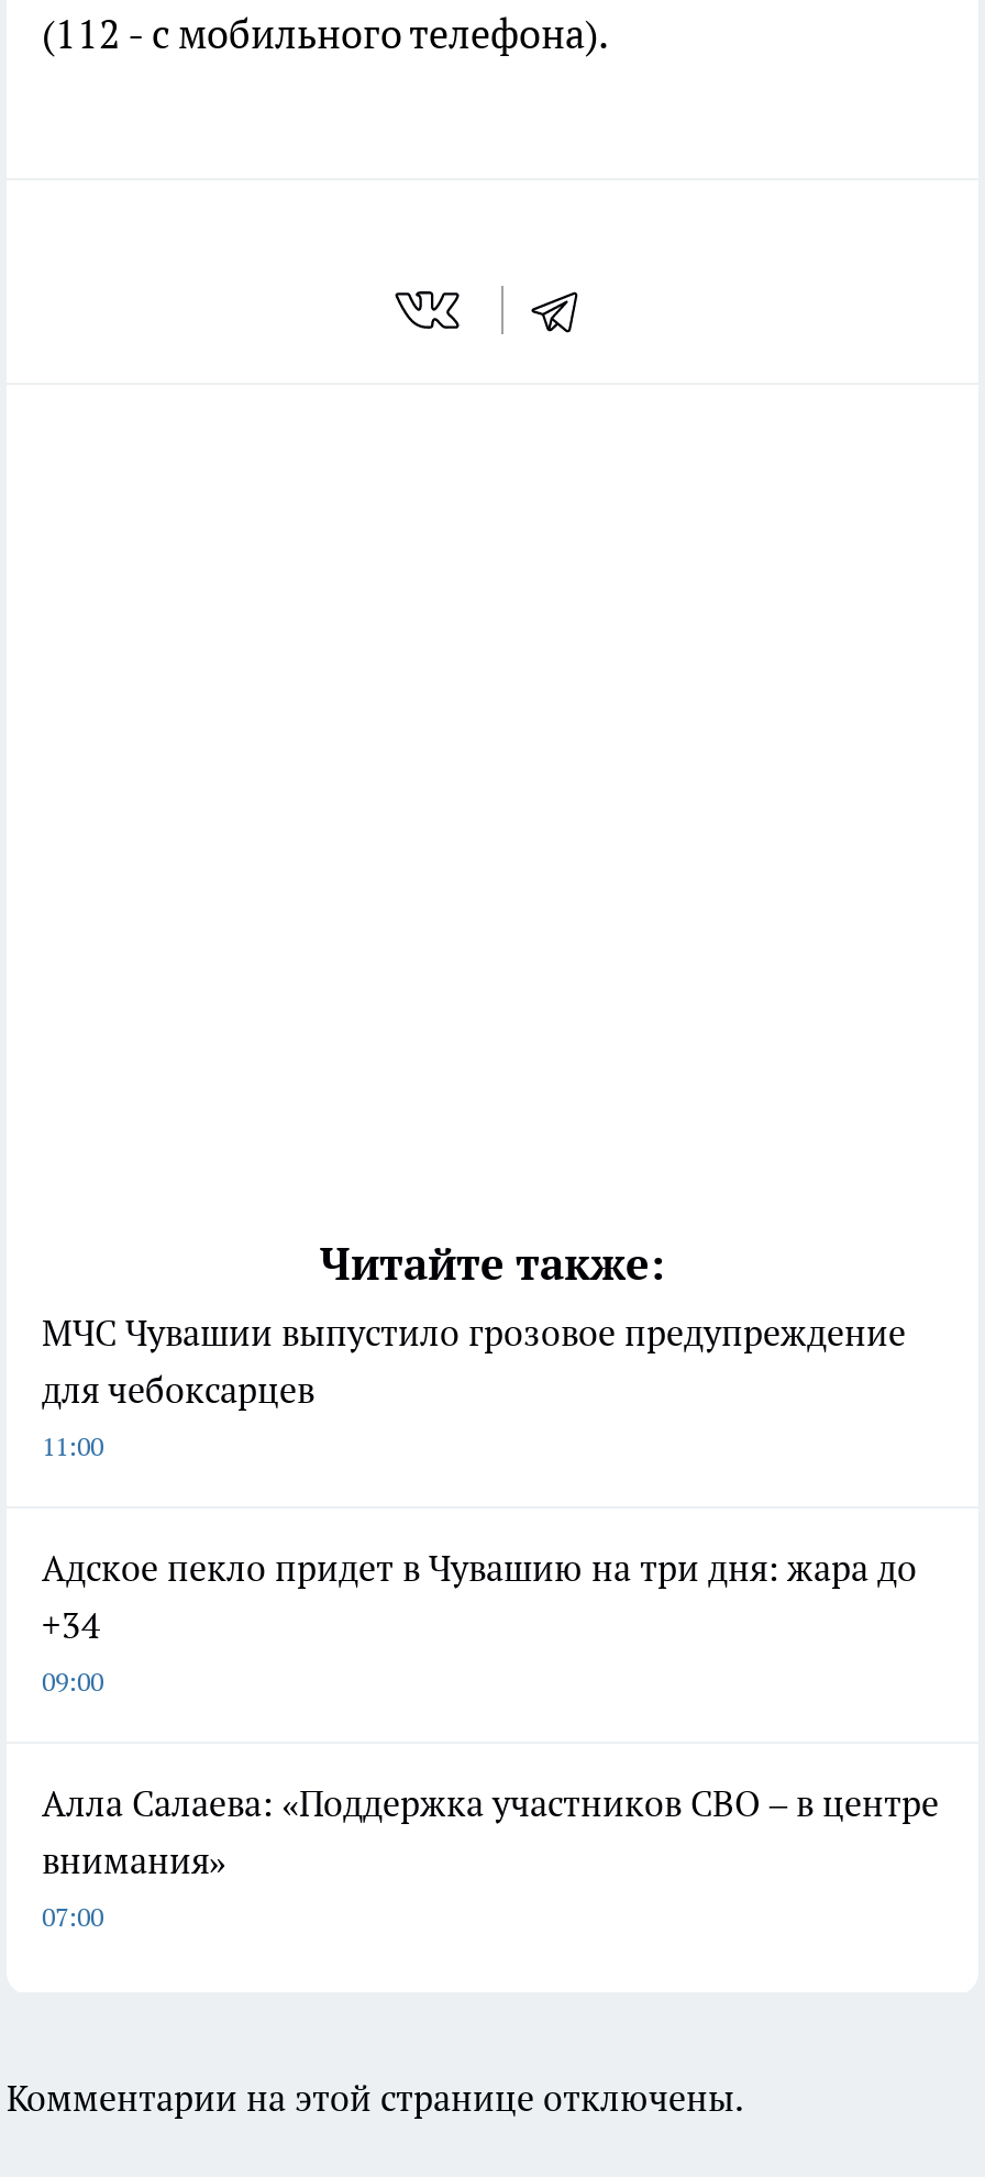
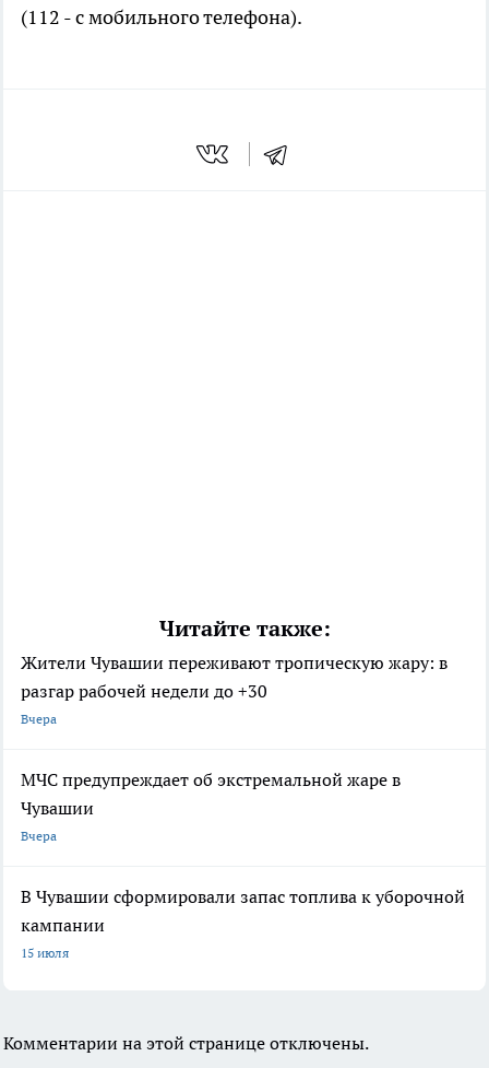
[42,1310,906,1462] МЧС Чувашии выпустило грозовое предупреждение | для чебоксарцев | 11:00 -> [21,651,448,727] Жители Чувашии переживают тропическую жару: в | разгар рабочей недели до +30 | Вчера
[42,1545,917,1697] Адское пекло придет в Чувашию на три дня: жара до | +34 | 09:00 -> [21,768,401,844] МЧС предупреждает об экстремальной жаре в | Чувашии | Вчера
[42,1781,939,1932] Алла Салаева: «Поддержка участников СВО – в центре | внимания» | 07:00 -> [21,885,465,961] В Чувашии сформировали запас топлива к уборочной | кампании | 15 июля

